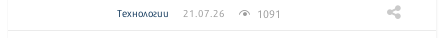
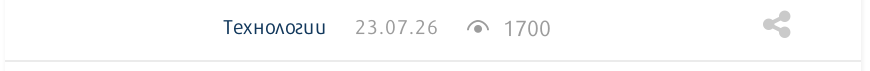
[183,5,281,21] 21.07.26 | 1091 -> [355,10,551,42] 23.07.26 | 1700

